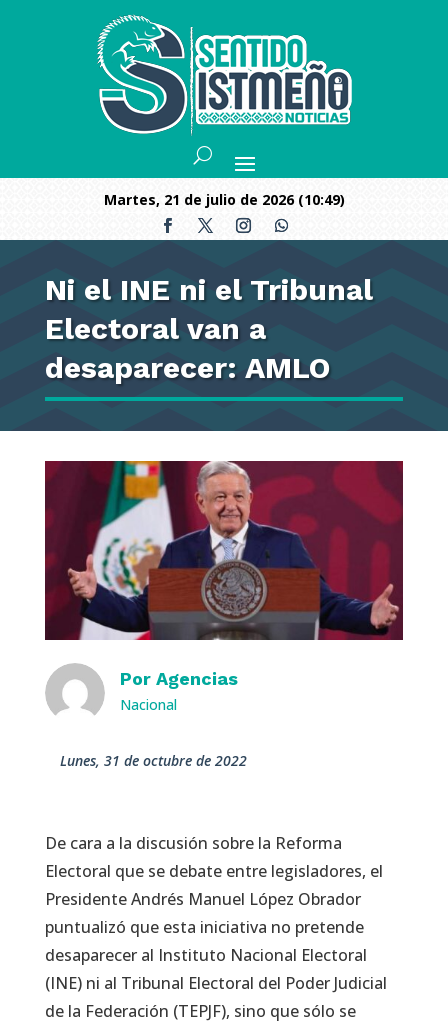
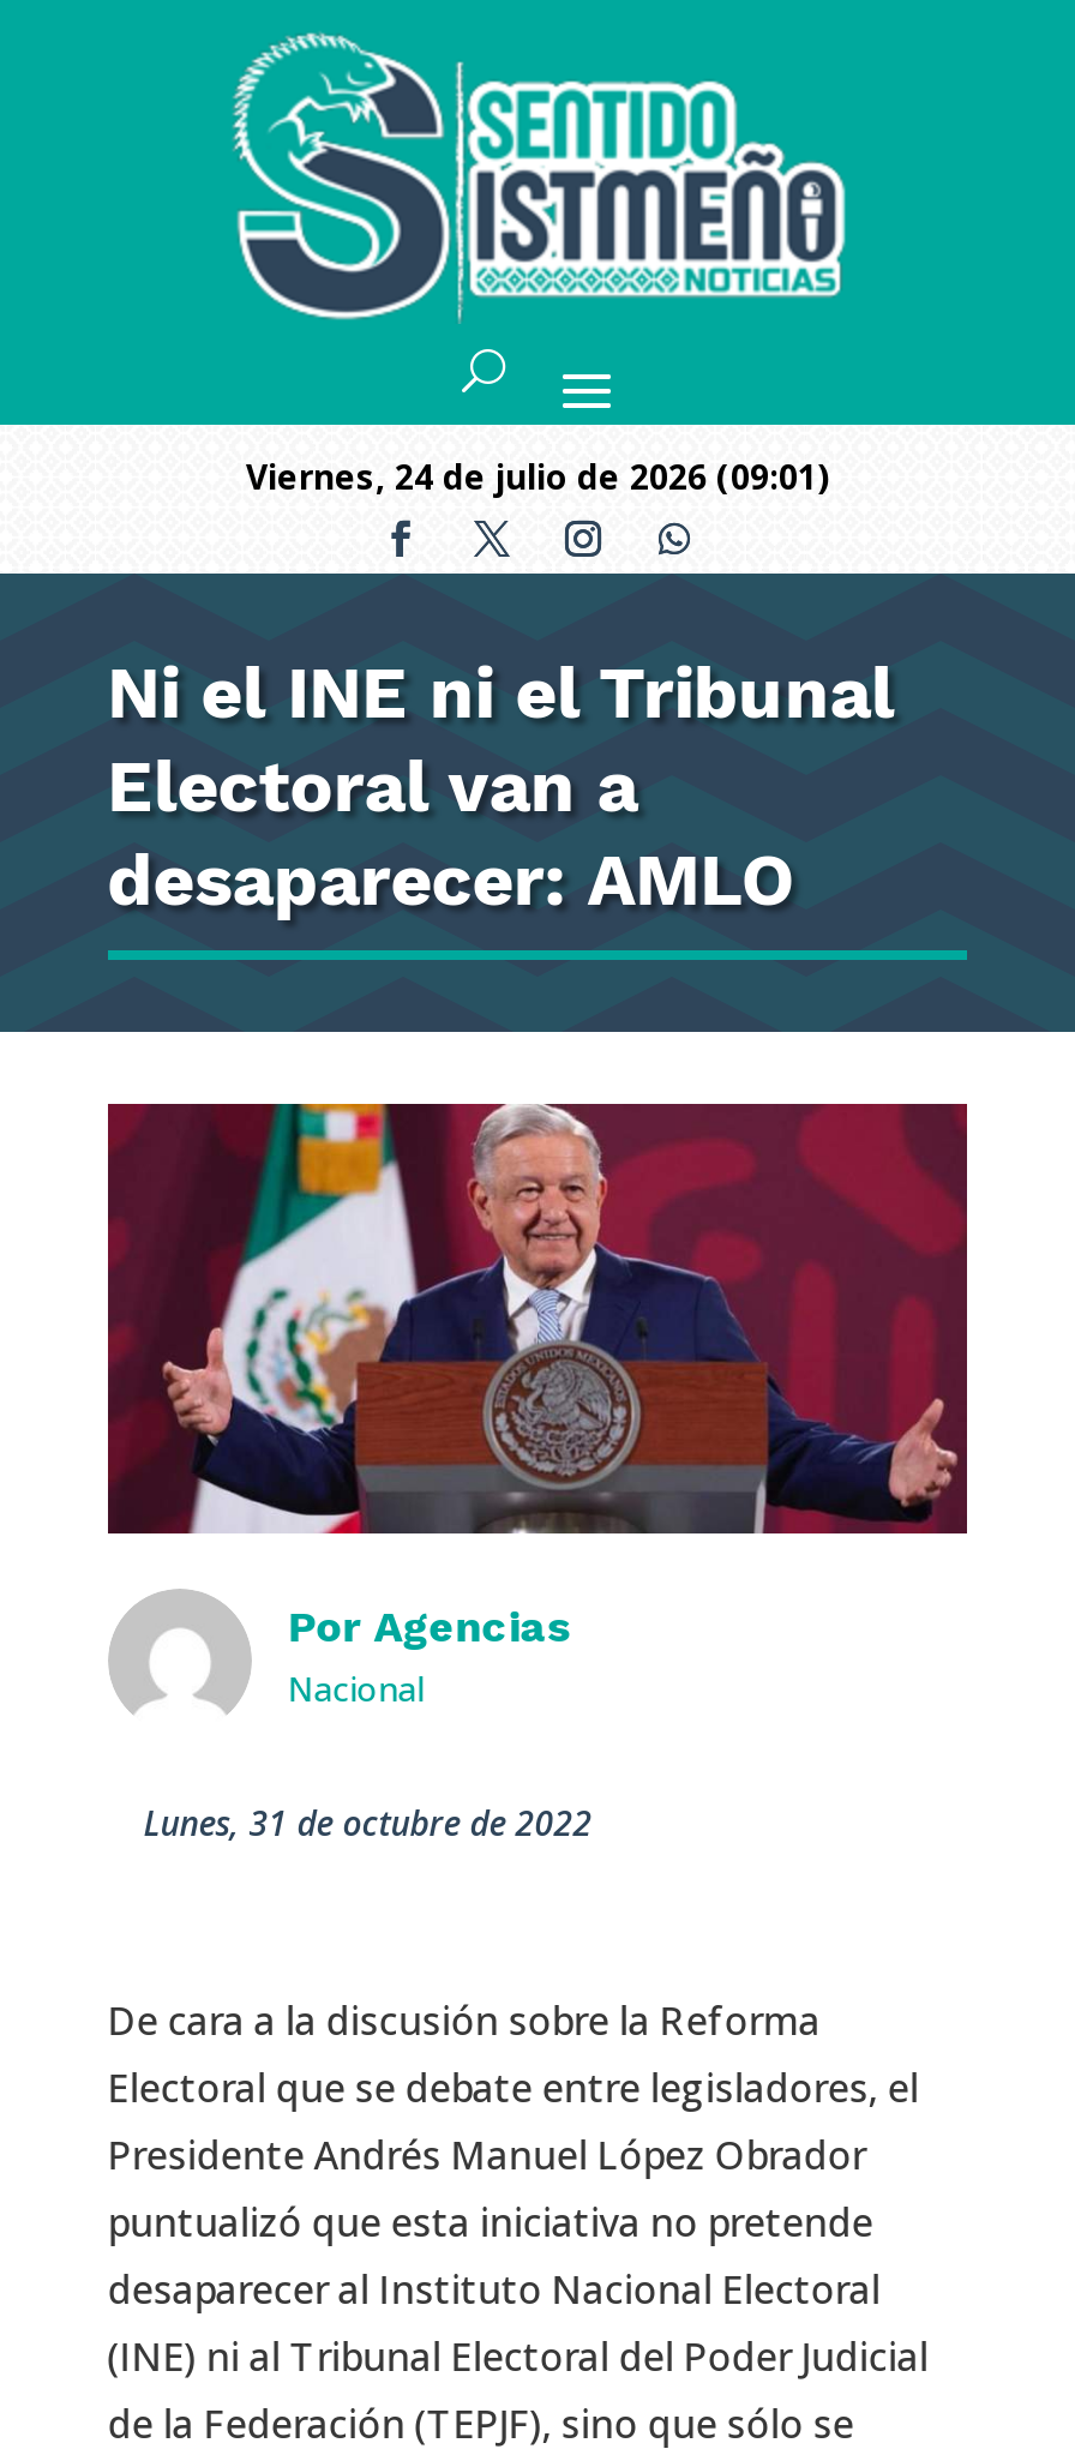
[116,190,344,209] martes, 21 de julio de 2026 (10:49) -> [268,454,829,499] viernes, 24 de julio de 2026 (09:01)

